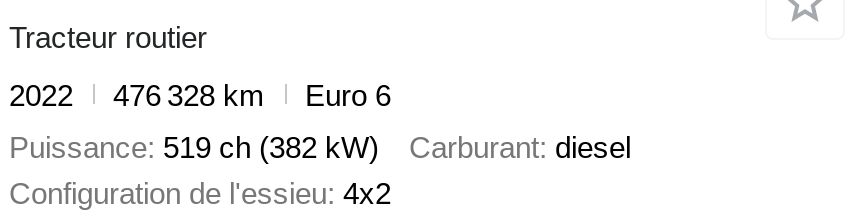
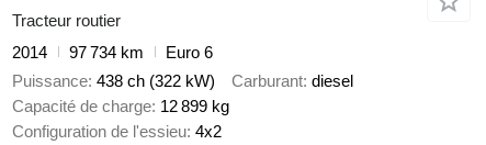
[9,78,73,112] 2022 -> [12,43,47,61] 2014
[113,78,265,112] 476 328 km -> [69,43,144,61] 97 734 km
[9,131,379,165] Puissance 519 ch (382 kW) -> [12,72,215,91] Puissance 438 ch (322 kW)
none -> [12,97,229,116] Capacité de charge 12 899 kg

